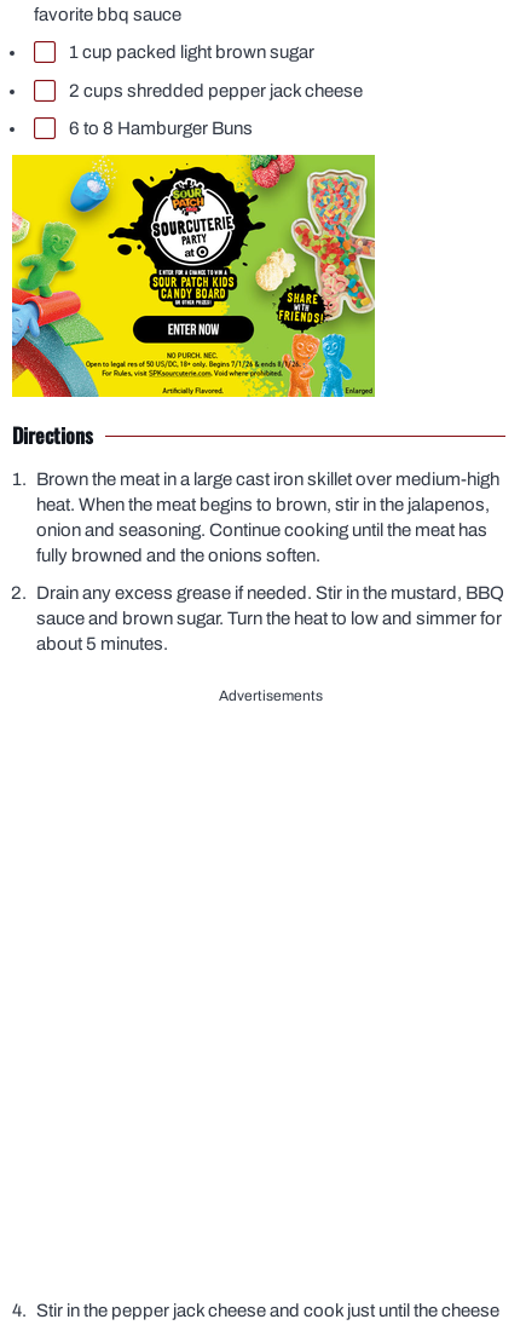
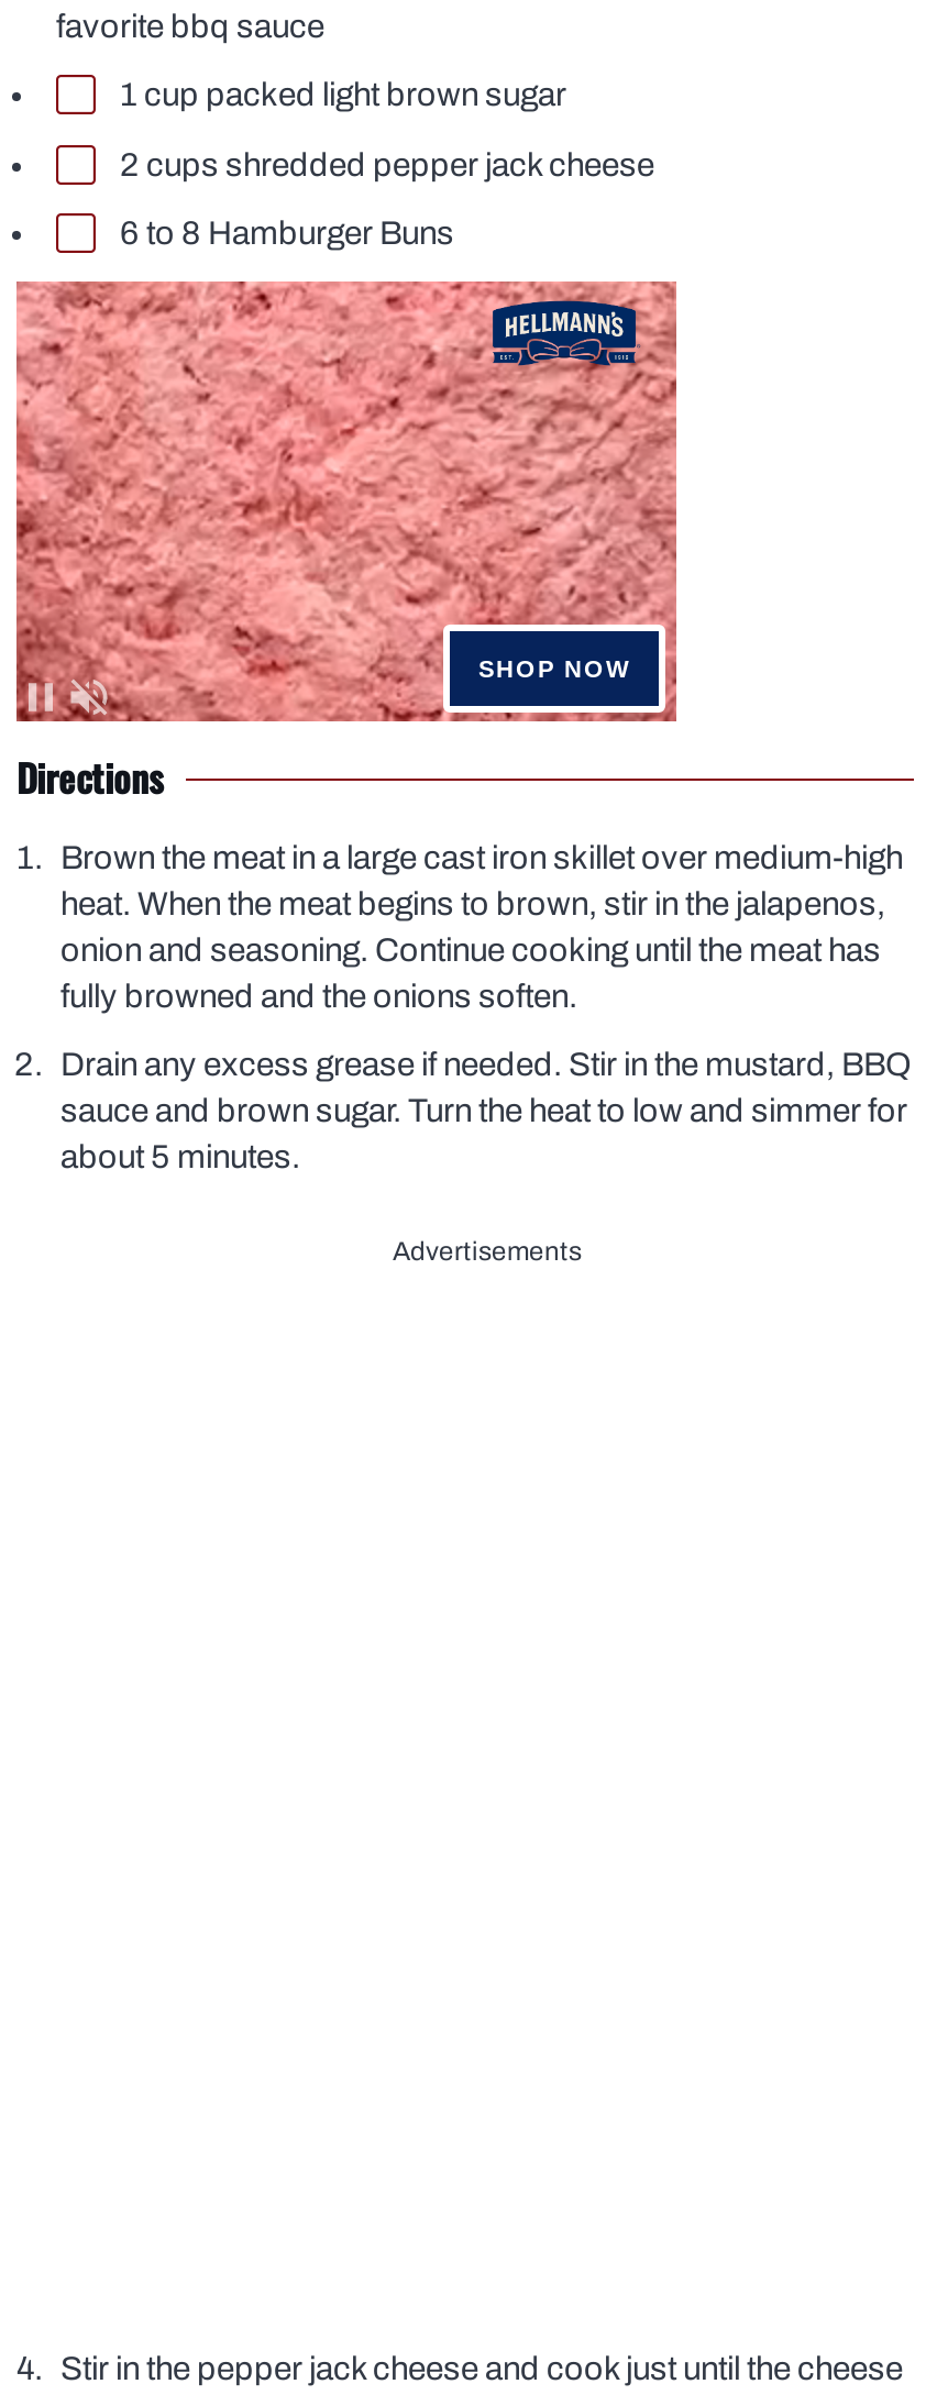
[11,154,376,398] [image] -> [14,279,679,724] [image]

